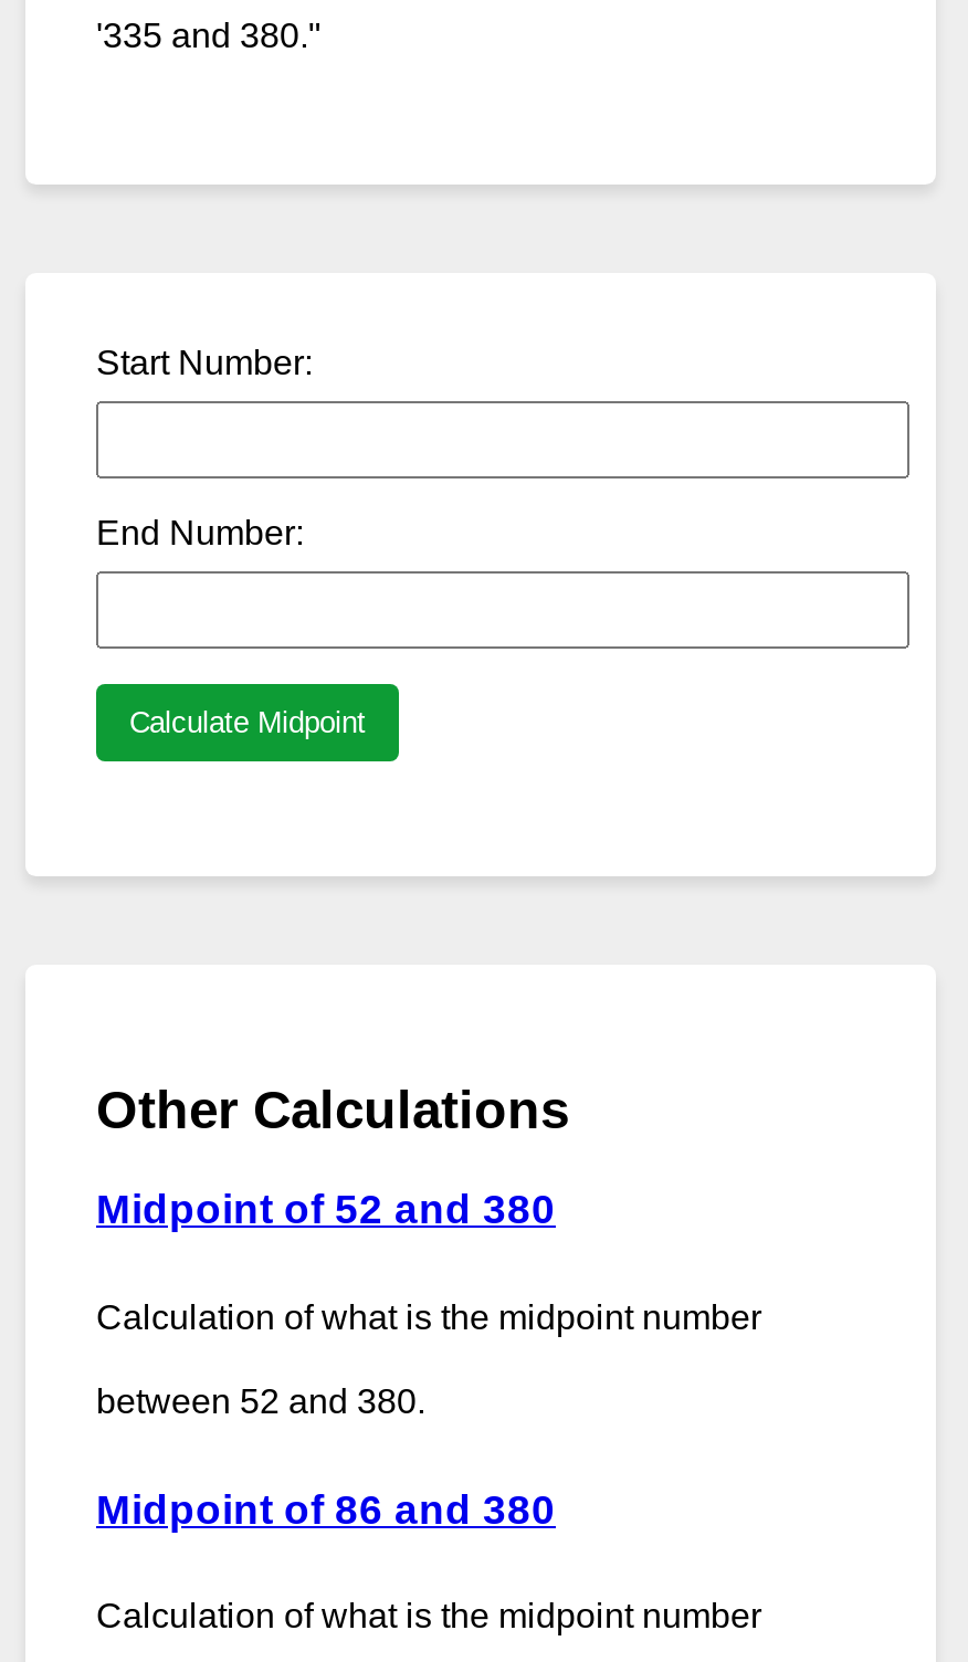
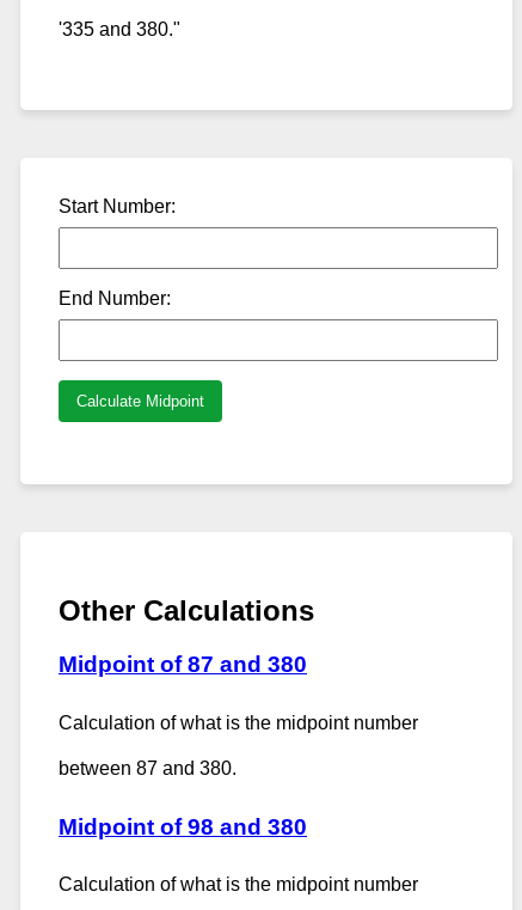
[96,1186,556,1233] Midpoint of 52 and 380 -> [59,652,307,677] Midpoint of 87 and 380
[96,1382,425,1420] between 52 and 380. -> [59,758,237,778] between 87 and 380.
[96,1485,556,1532] Midpoint of 86 and 380 -> [59,814,307,839] Midpoint of 98 and 380

